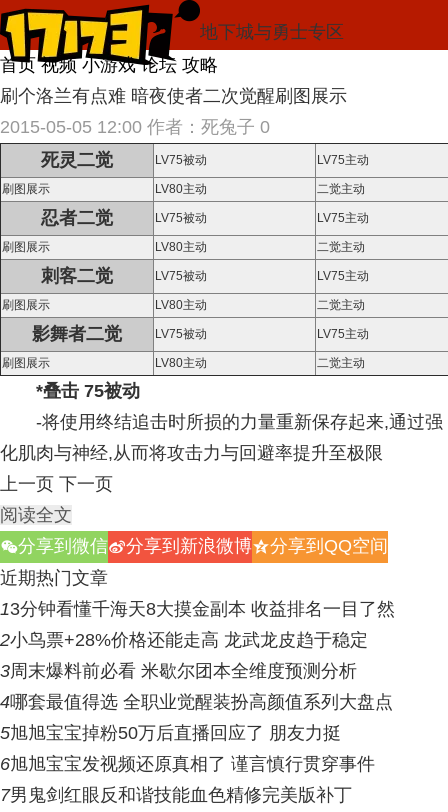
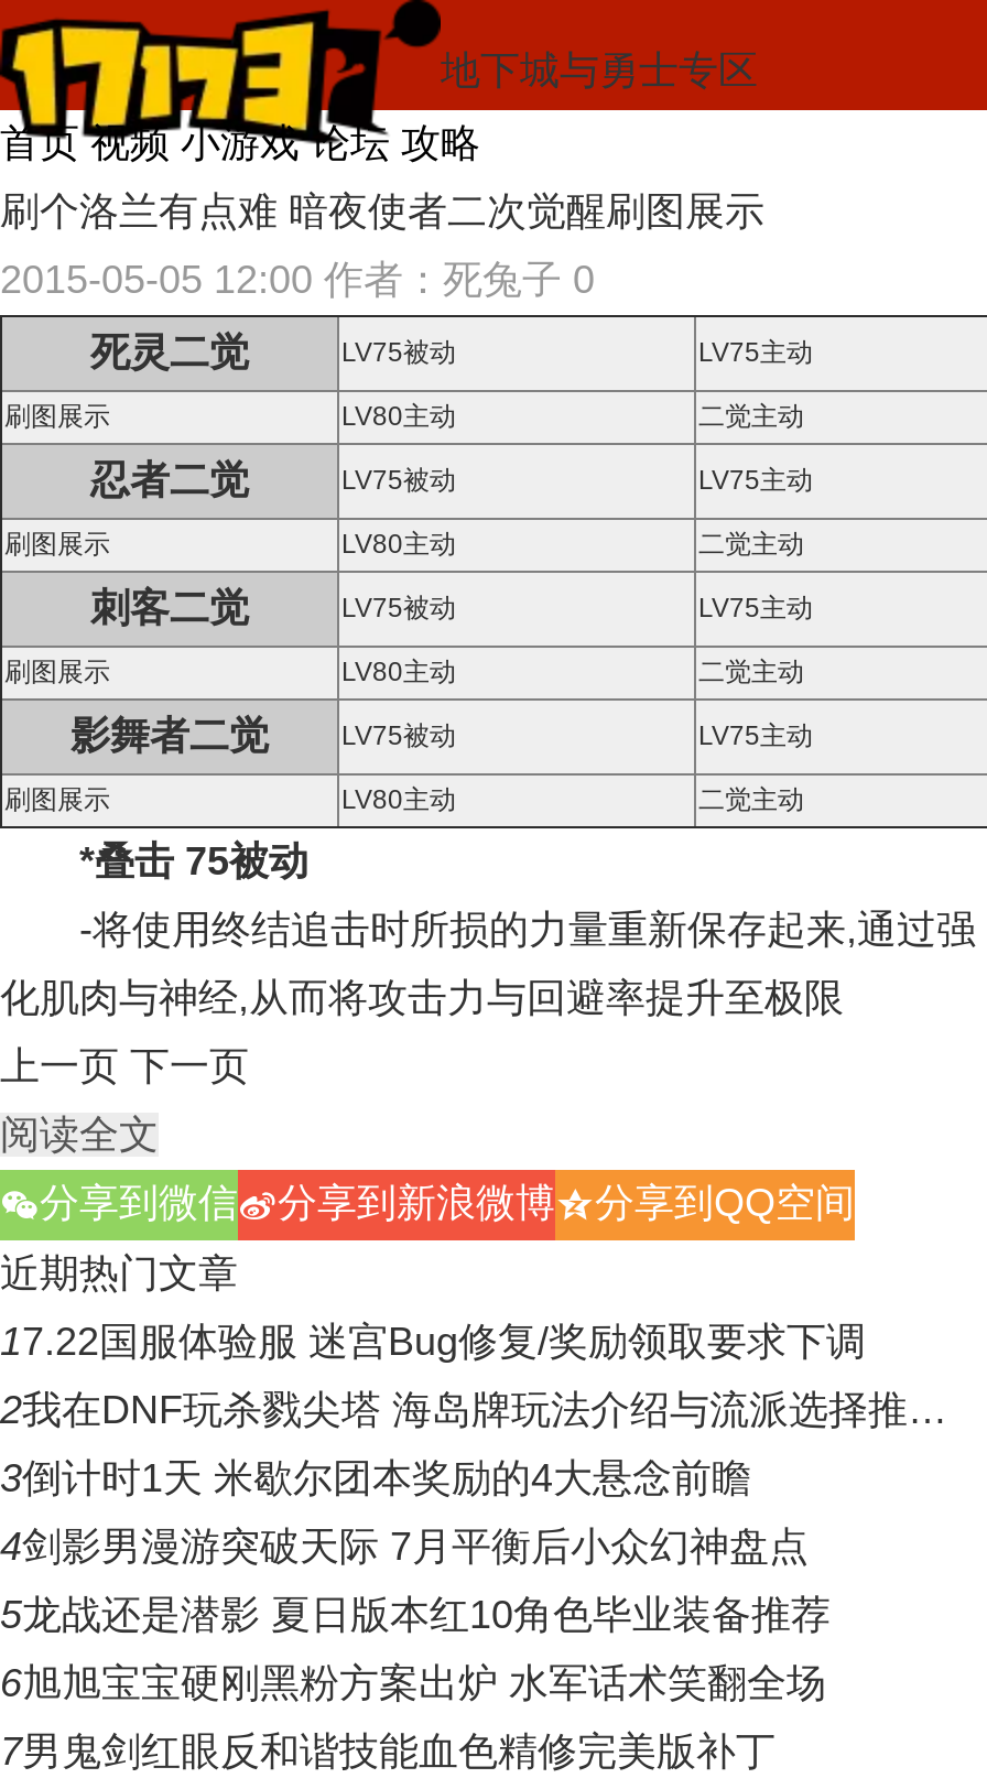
[0,599,395,619] 13分钟看懂千海天8大摸金副本 收益排名一目了然 -> [0,1321,866,1365] 17.22国服体验服 迷宫Bug修复/奖励领取要求下调
[0,630,368,650] 2小鸟票+28%价格还能走高 龙武龙皮趋于稳定 -> [0,1389,947,1433] 2我在DNF玩杀戮尖塔 海岛牌玩法介绍与流派选择推…
[0,661,357,681] 3周末爆料前必看 米歇尔团本全维度预测分析 -> [0,1457,751,1501] 3倒计时1天 米歇尔团本奖励的4大悬念前瞻
[0,692,393,712] 4哪套最值得选 全职业觉醒装扮高颜值系列大盘点 -> [0,1525,809,1570] 4剑影男漫游突破天际 7月平衡后小众幻神盘点
[0,723,341,743] 5旭旭宝宝掉粉50万后直播回应了 朋友力挺 -> [0,1594,831,1638] 5龙战还是潜影 夏日版本红10角色毕业装备推荐
[0,754,375,774] 6旭旭宝宝发视频还原真相了 谨言慎行贯穿事件 -> [0,1662,826,1706] 6旭旭宝宝硬刚黑粉方案出炉 水军话术笑翻全场

